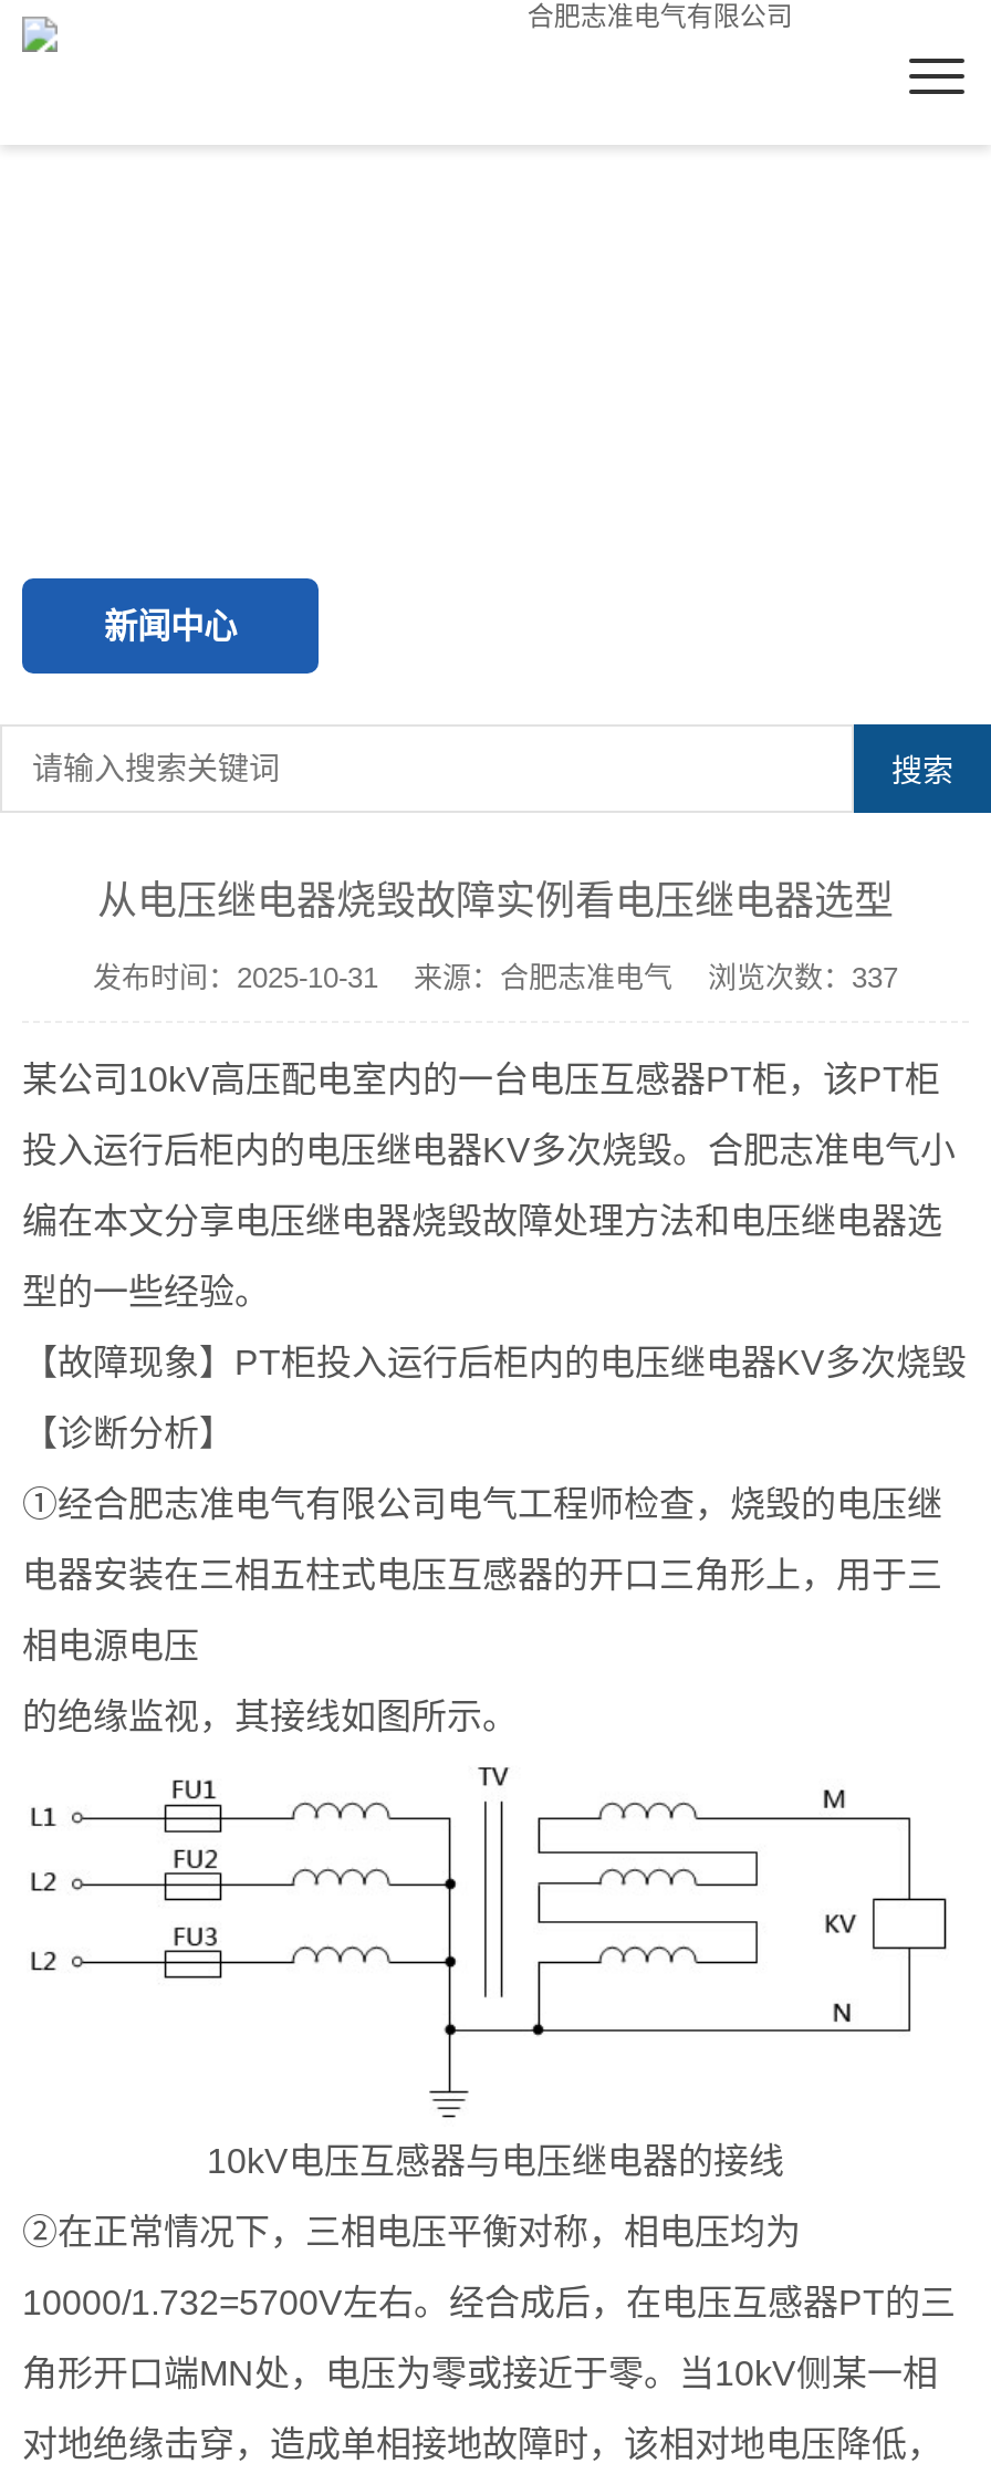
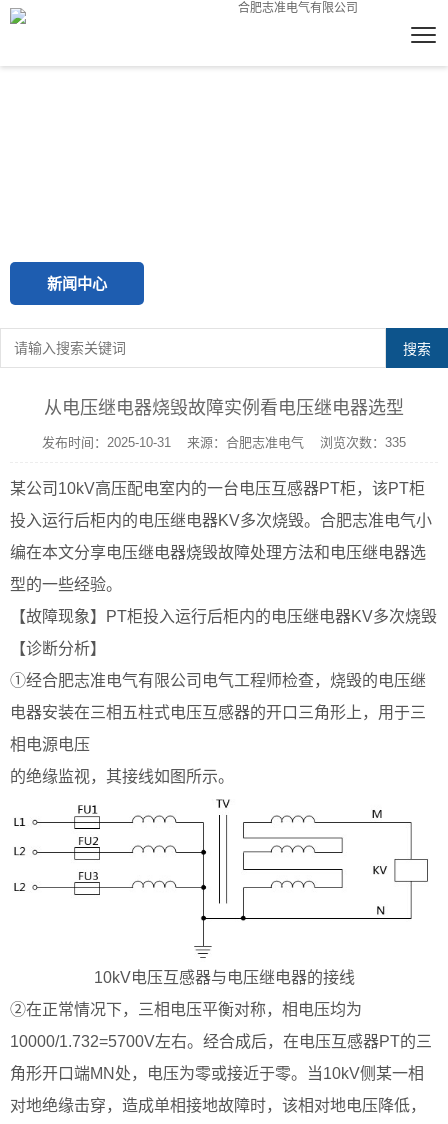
[93,961,898,994] 发布时间：2025-10-31 来源：合肥志准电气 浏览次数：337 -> [42,435,406,450] 发布时间：2025-10-31 来源：合肥志准电气 浏览次数：335

